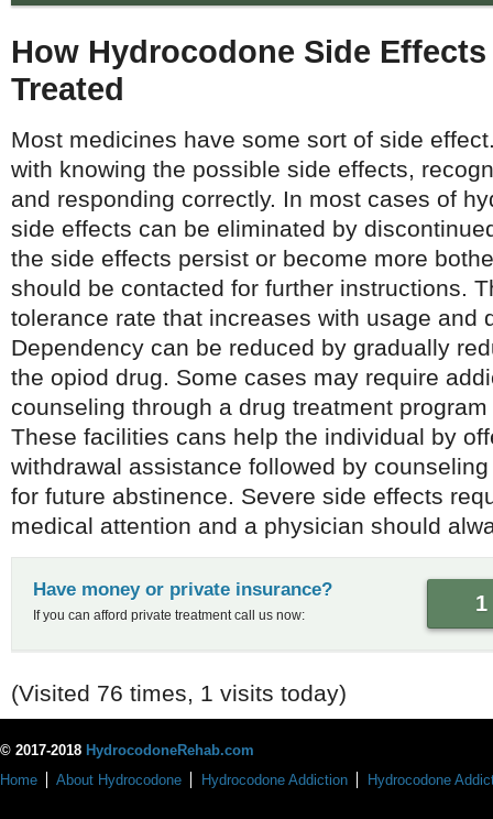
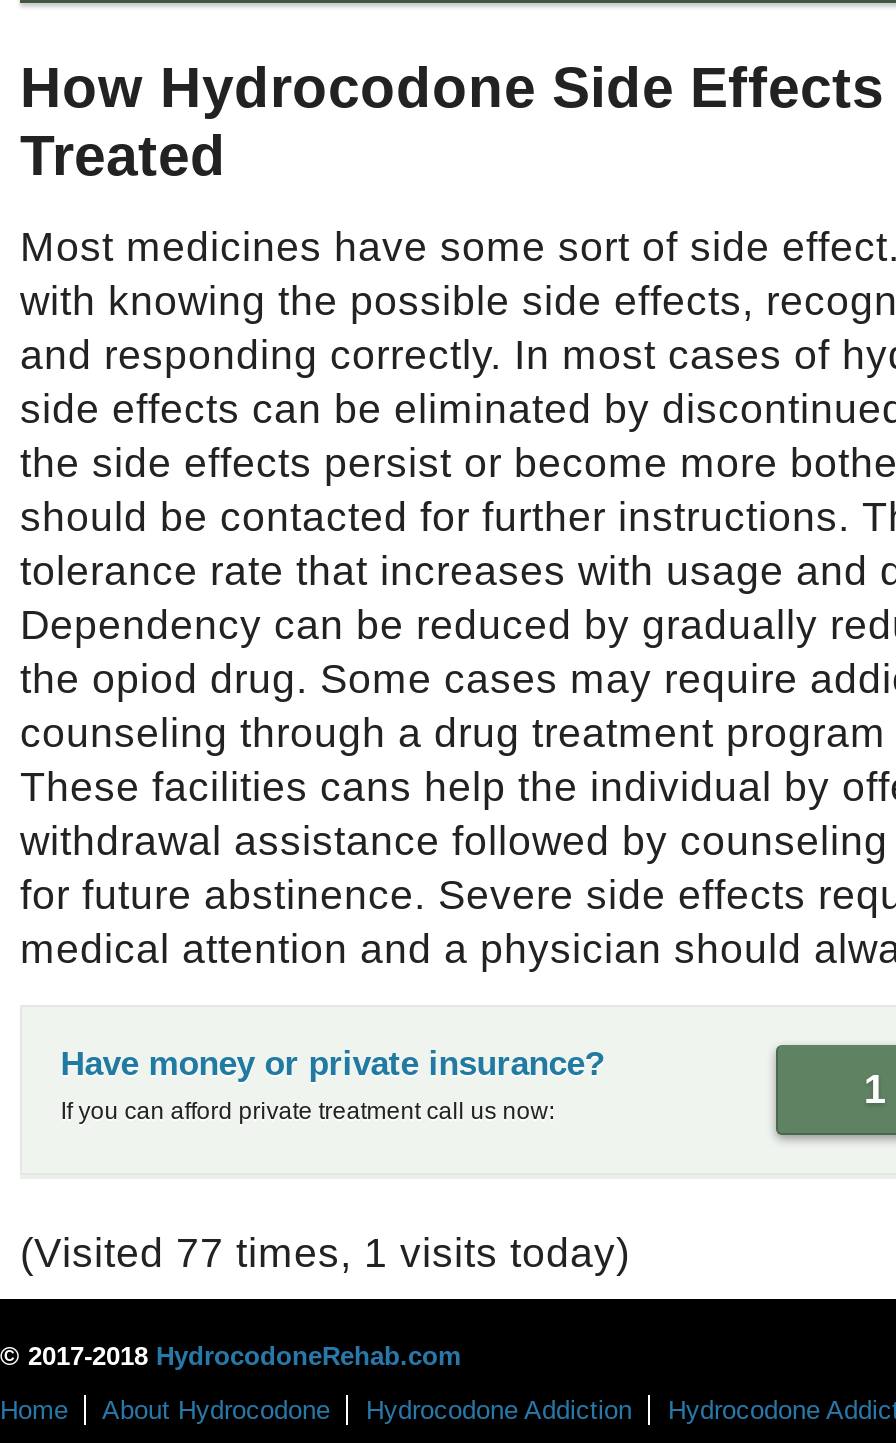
[11,681,347,706] (Visited 76 times, 1 visits today) -> [20,1229,630,1275] (Visited 77 times, 1 visits today)

